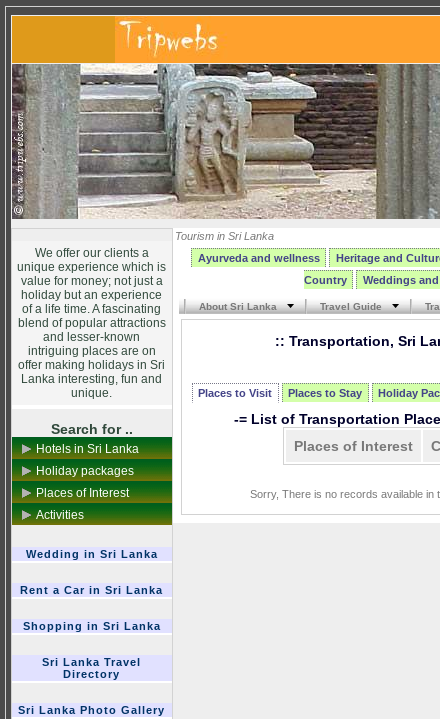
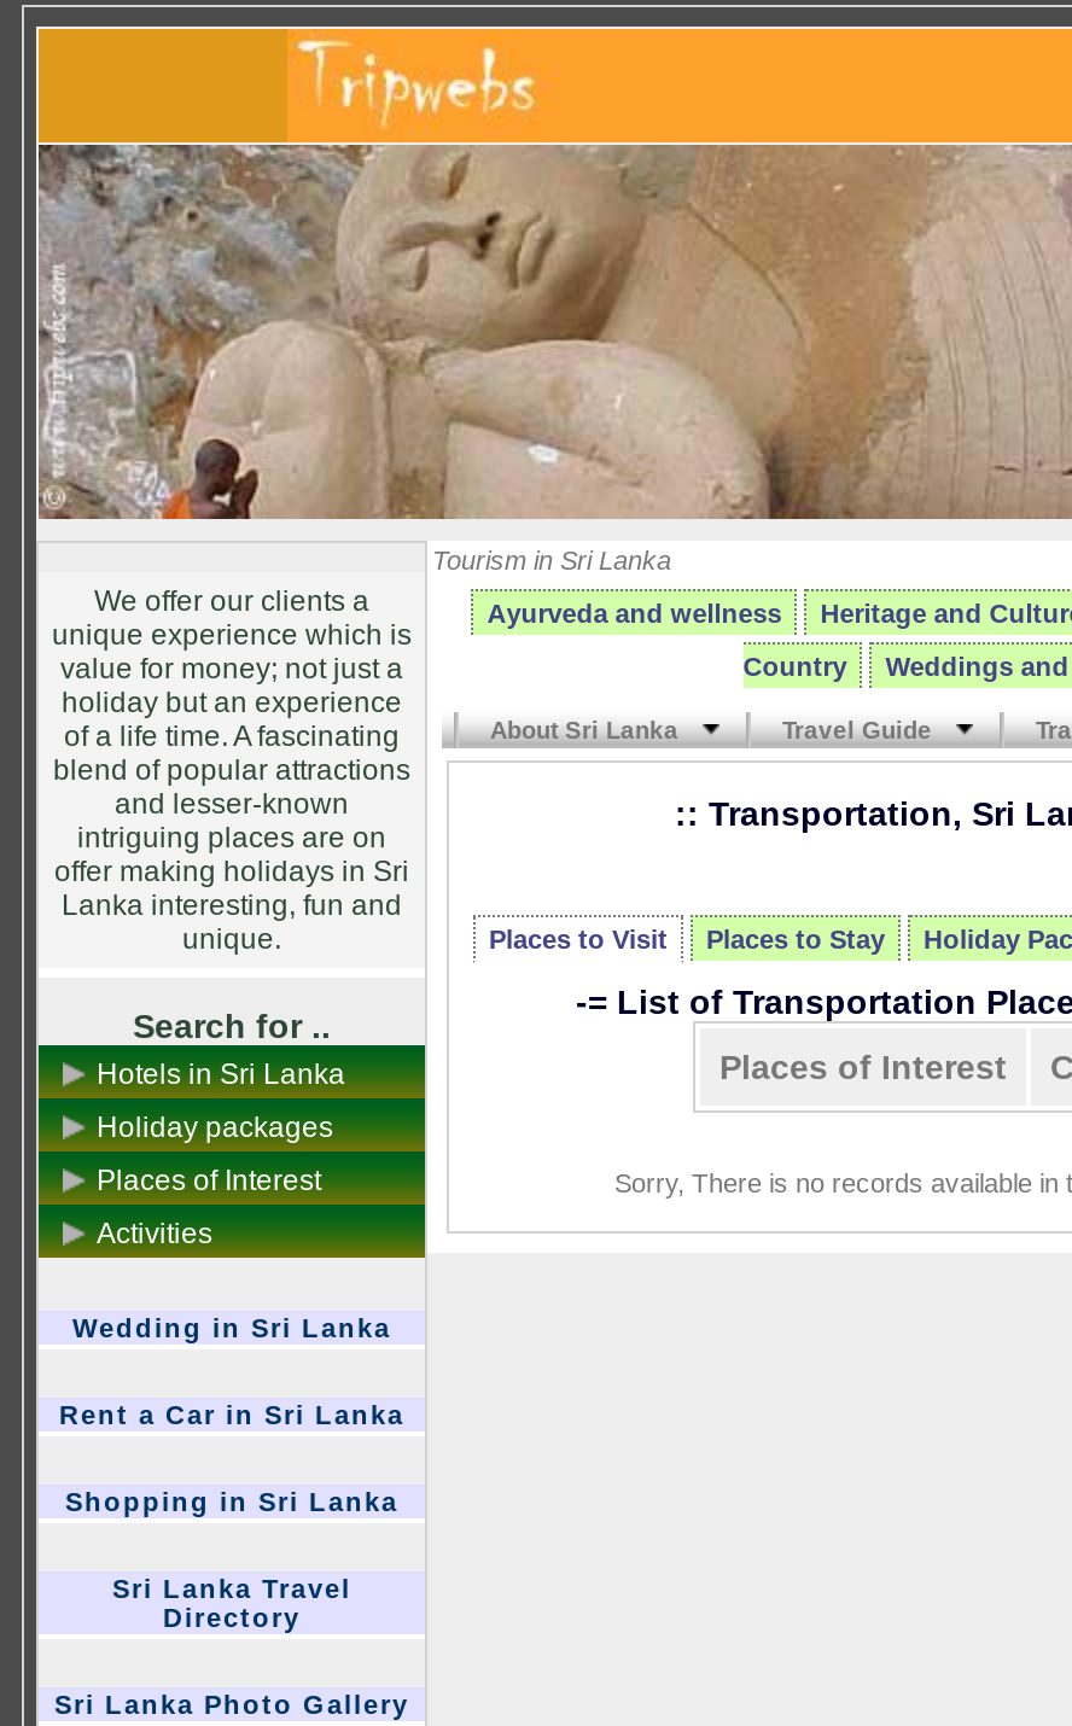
[12,63,437,219] [image] -> [36,142,1065,521] [image]

